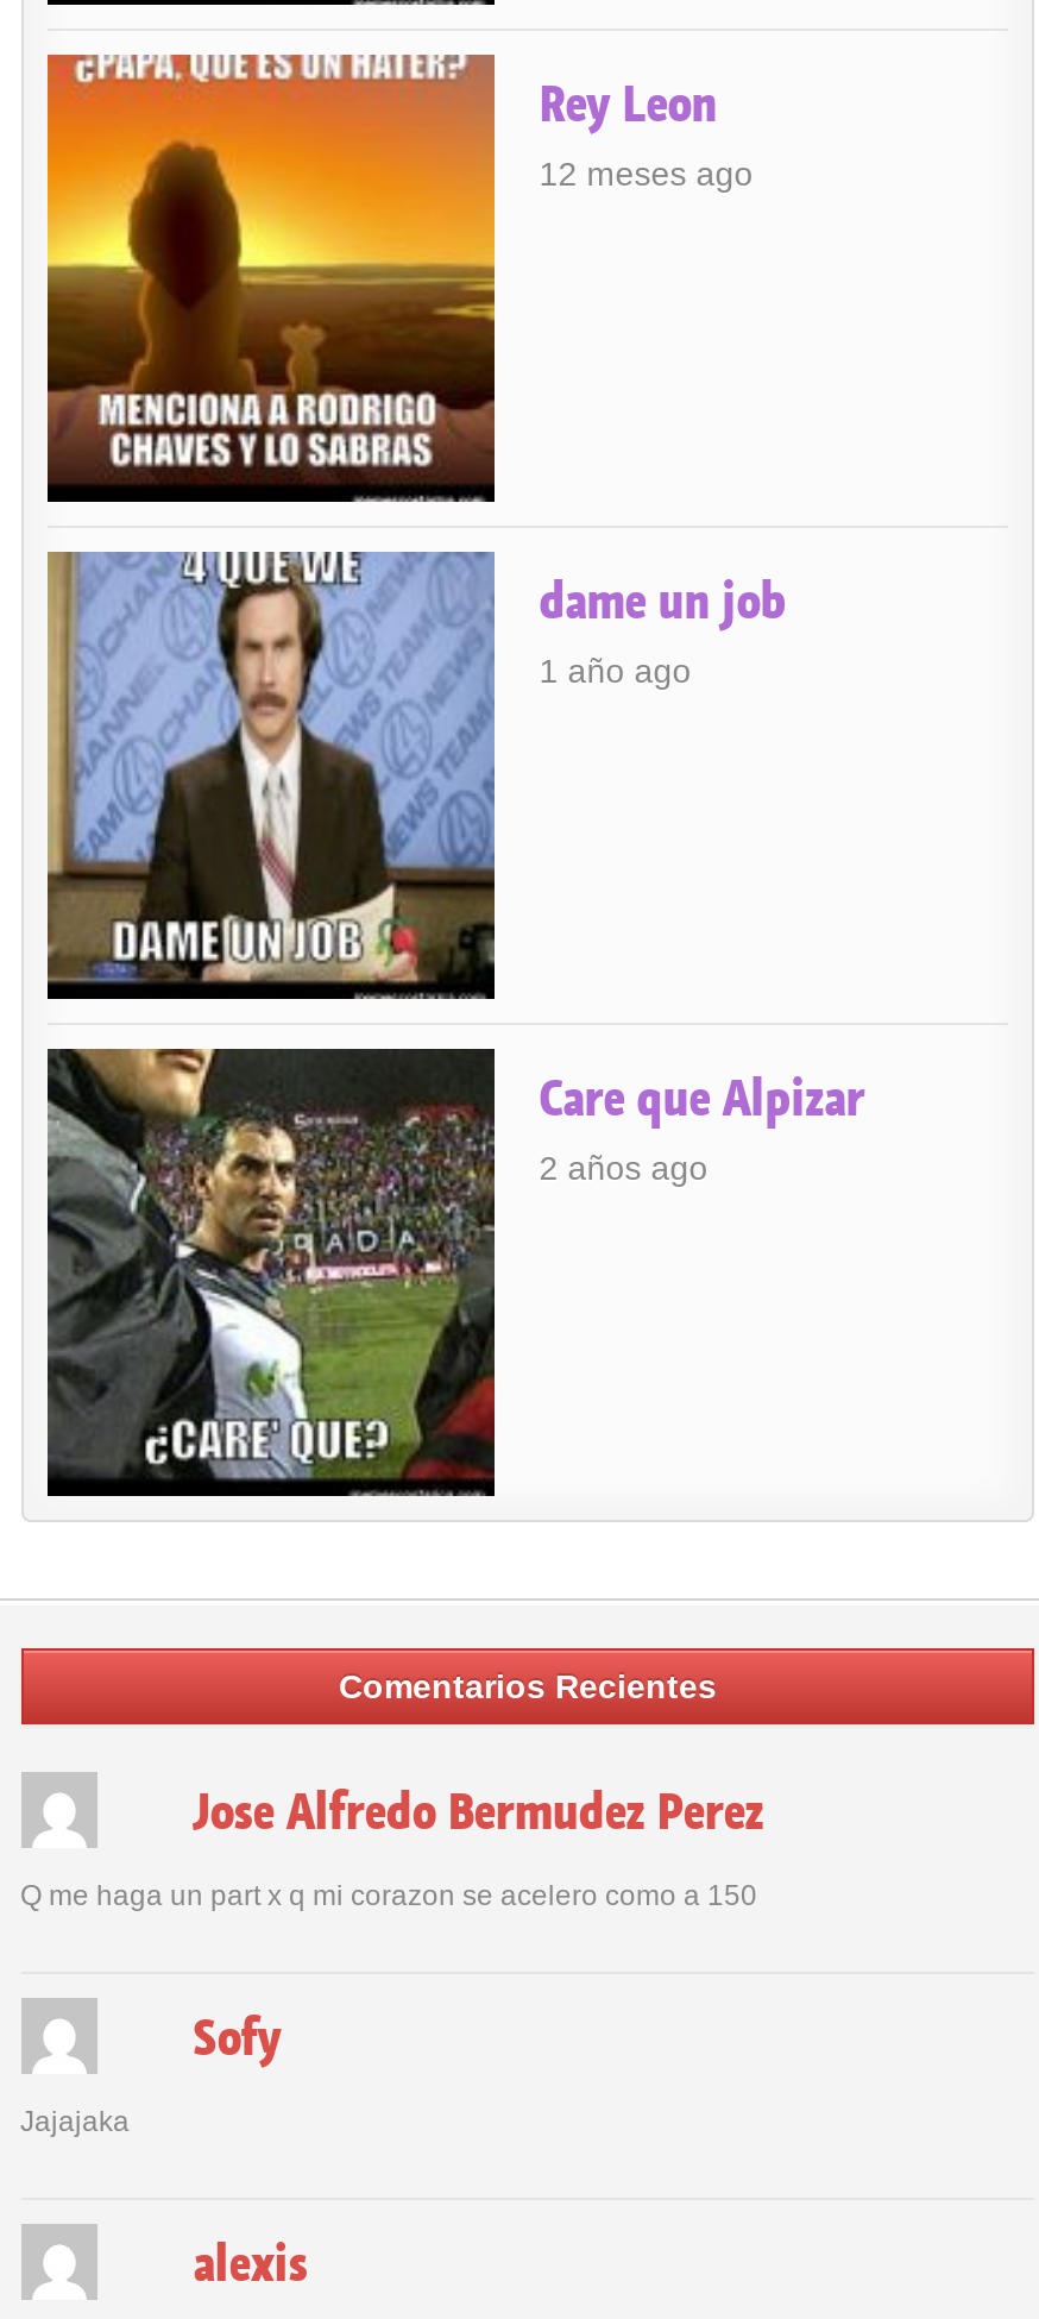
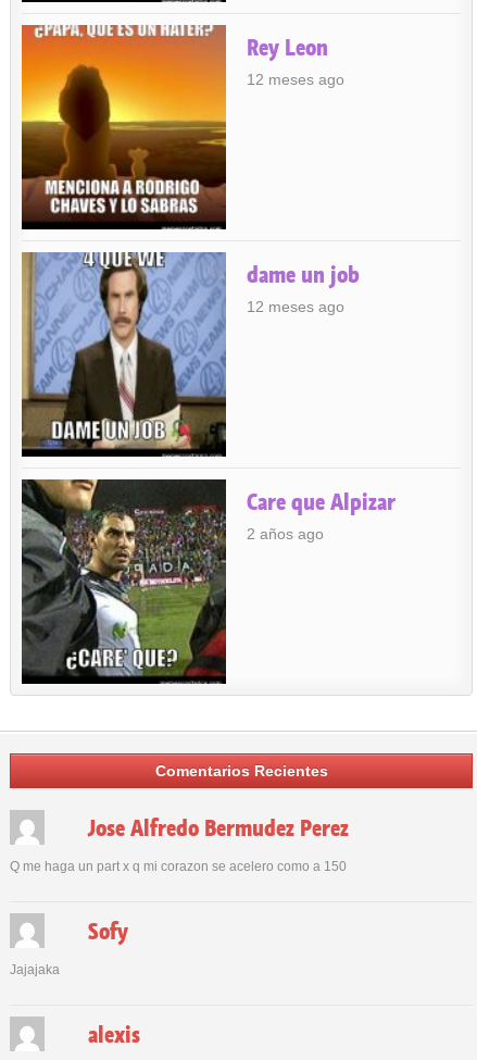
[539,652,691,690] 1 año ago -> [246,298,344,315] 12 meses ago

